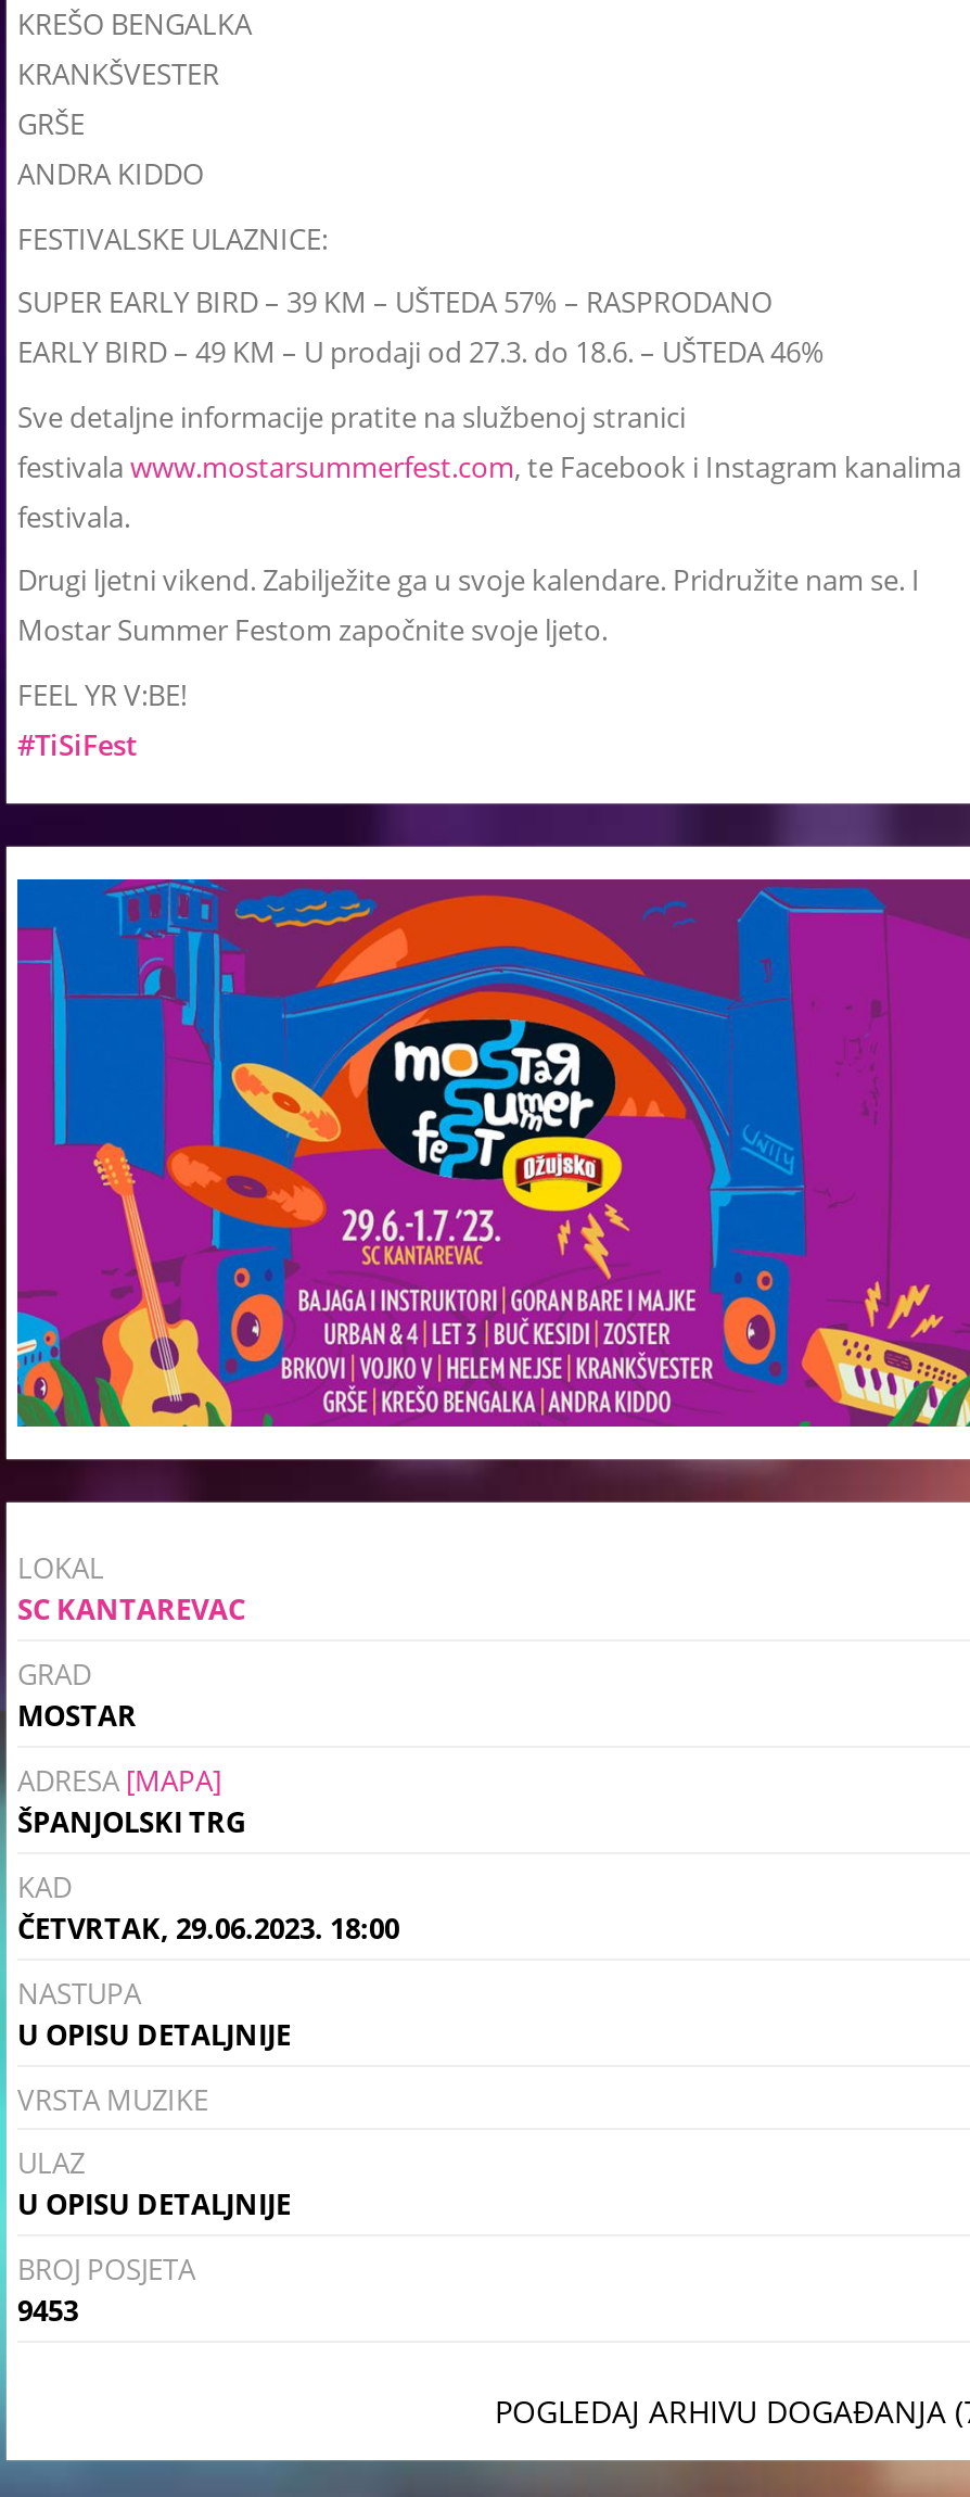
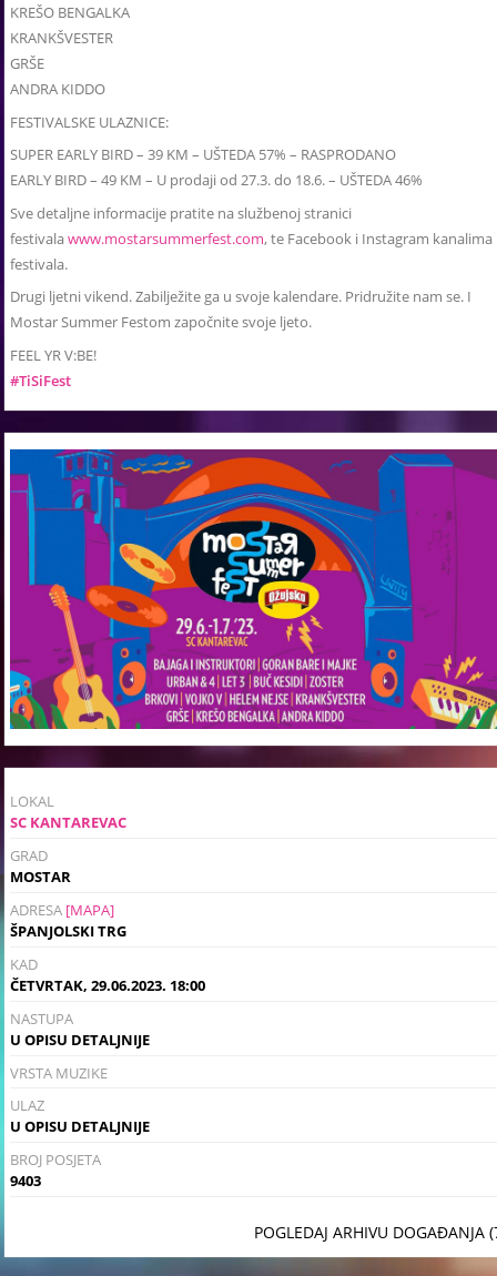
[17,2291,78,2330] 9453 -> [10,1170,41,1190] 9403

